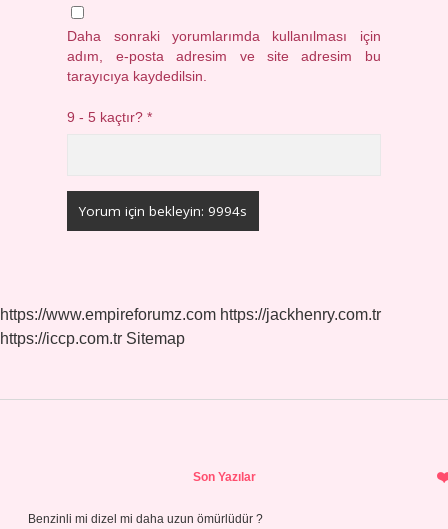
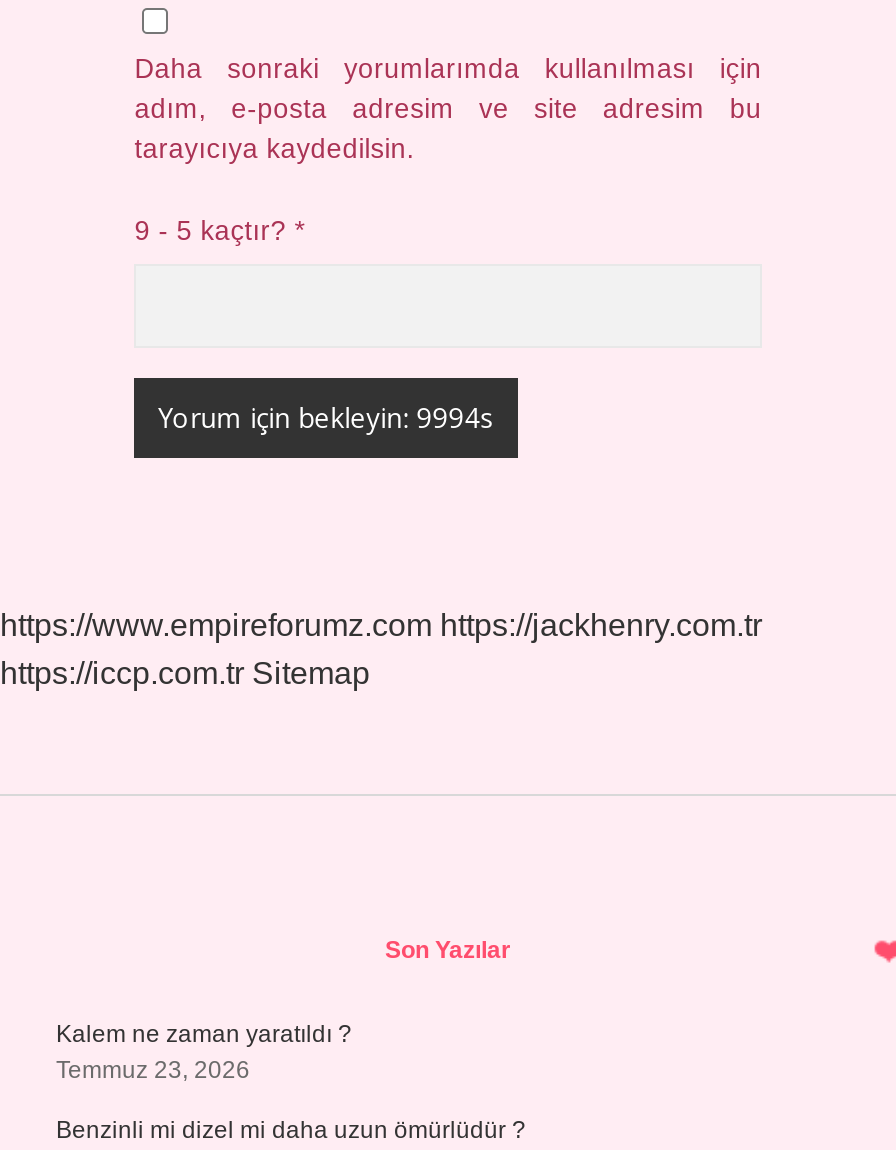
none -> [56,1020,352,1084] Kalem ne zaman yaratıldı ? | Temmuz 23, 2026

